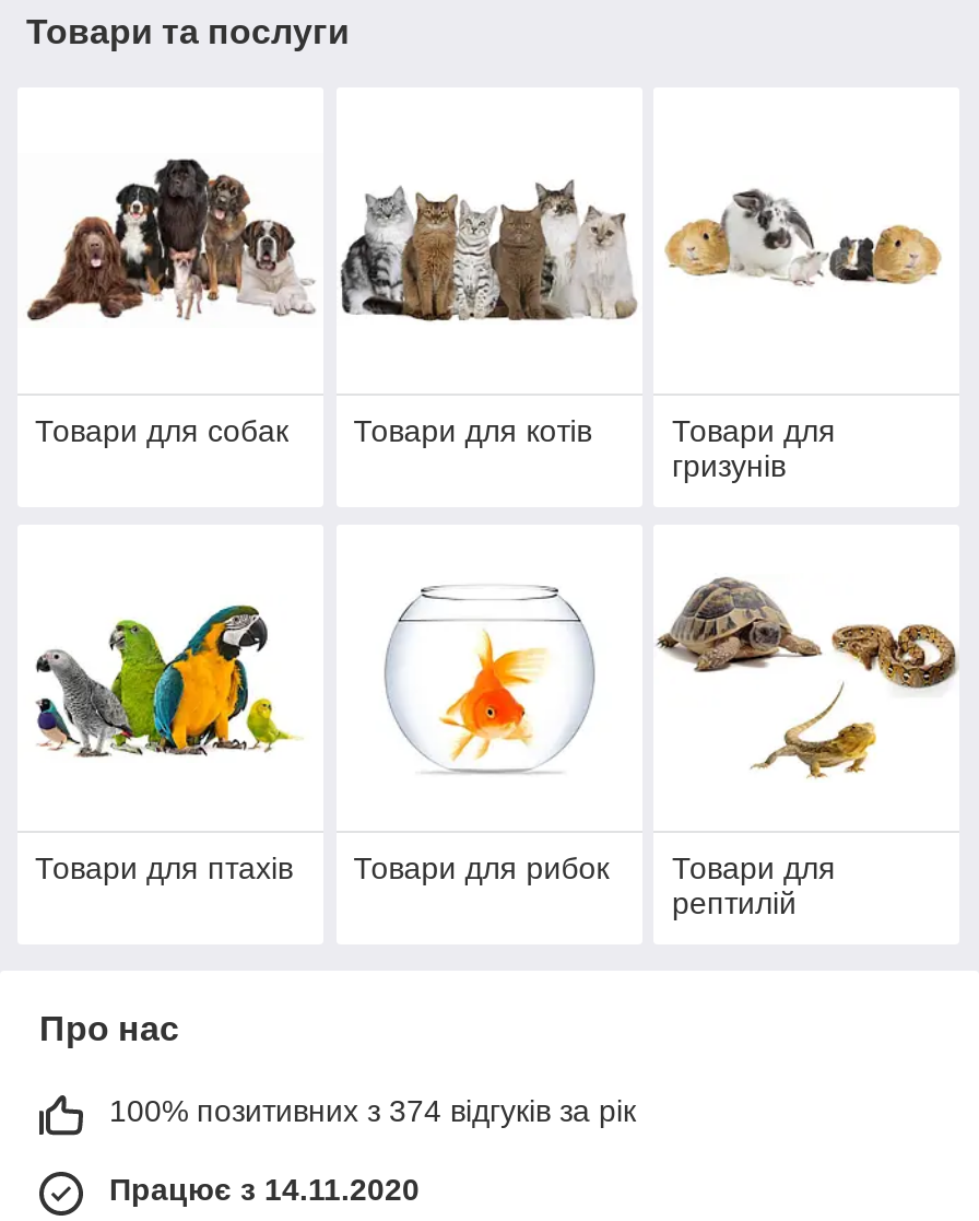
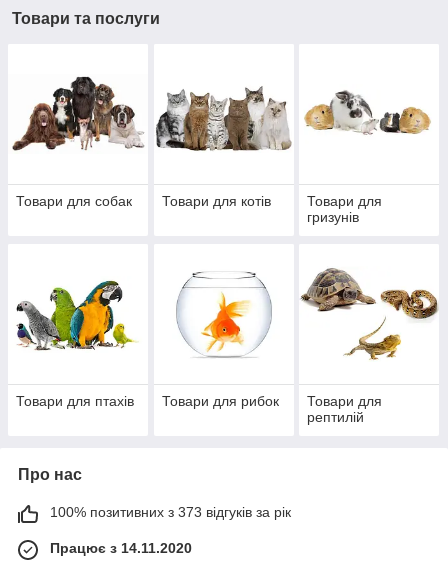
[109,1093,636,1128] 100% позитивних з 374 відгуків за рік -> [50,504,291,520] 100% позитивних з 373 відгуків за рік

